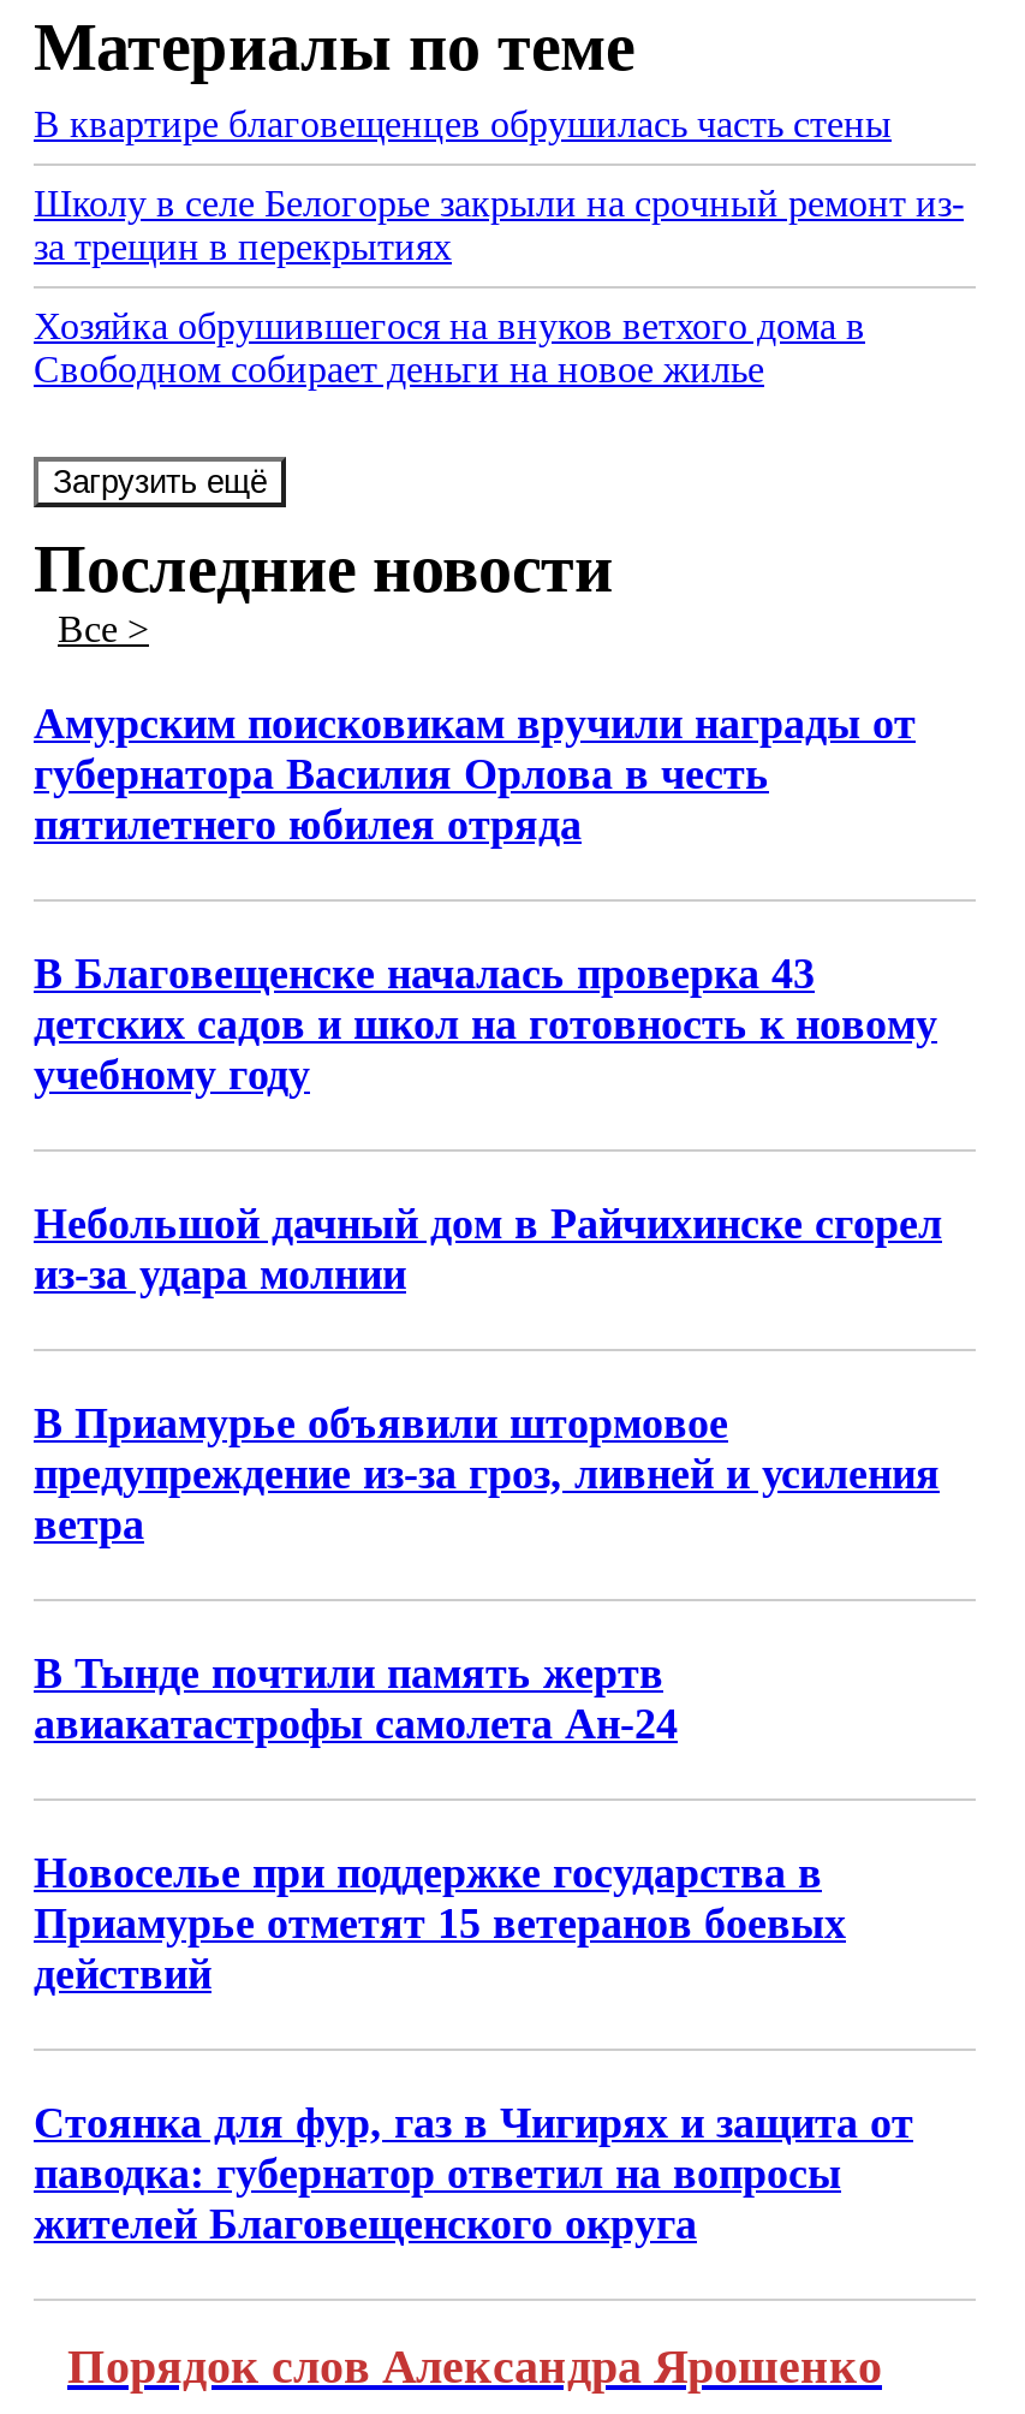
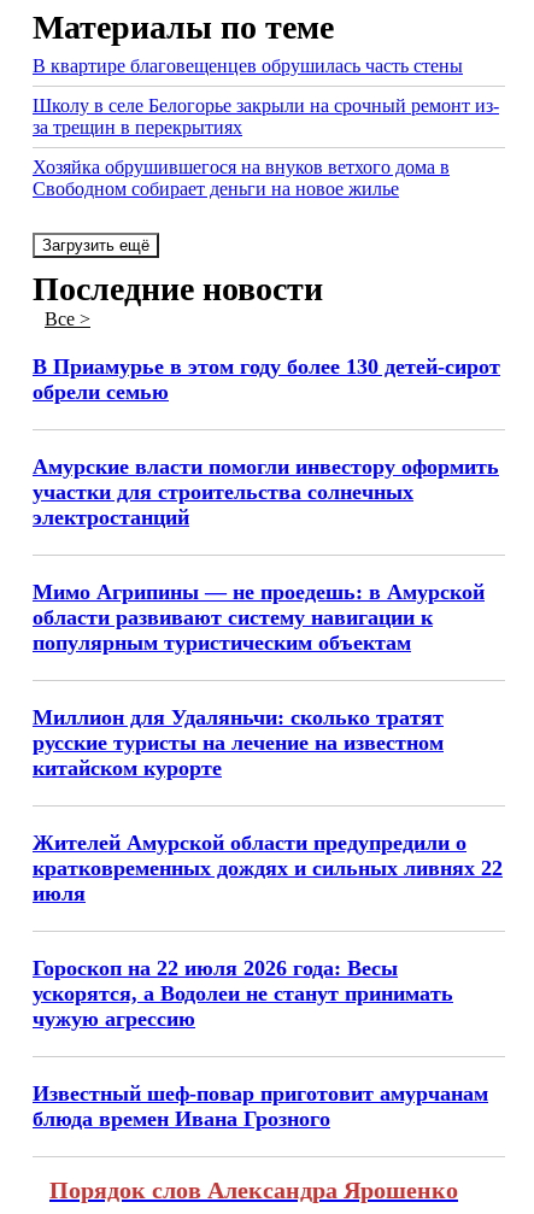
[34,700,916,849] Амурским поисковикам вручили награды от | губернатора Василия Орлова в честь | пятилетнего юбилея отряда -> [33,355,500,404] В Приамурье в этом году более 130 детей-сирот | обрели семью
[34,950,937,1100] В Благовещенске началась проверка 43 | детских садов и школ на готовность к новому | учебному году -> [33,455,499,530] Амурские власти помогли инвестору оформить | участки для строительства солнечных | электростанций
[34,1201,942,1299] Небольшой дачный дом в Райчихинске сгорел | из-за удара молнии -> [33,580,485,655] Мимо Агрипины — не проедешь: в Амурской | области развивают систему навигации к | популярным туристическим объектам
[34,1400,940,1549] В Приамурье объявили штормовое | предупреждение из-за гроз, ливней и усиления | ветра -> [33,706,444,780] Миллион для Удаляньчи: сколько тратят | русские туристы на лечение на известном | китайском курорте
[34,1650,678,1749] В Тынде почтили память жертв | авиакатастрофы самолета Ан-24 -> [33,831,503,906] Жителей Амурской области предупредили о | кратковременных дождях и сильных ливнях 22 | июля
[34,1850,846,1999] Новоселье при поддержке государства в | Приамурье отметят 15 ветеранов боевых | действий -> [33,956,453,1031] Гороскоп на 22 июля 2026 года: Весы | ускорятся, а Водолеи не станут принимать | чужую агрессию
[34,2100,913,2249] Стоянка для фур, газ в Чигирях и защита от | паводка: губернатор ответил на вопросы | жителей Благовещенского округа -> [33,1082,488,1131] Известный шеф-повар приготовит амурчанам | блюда времен Ивана Грозного

